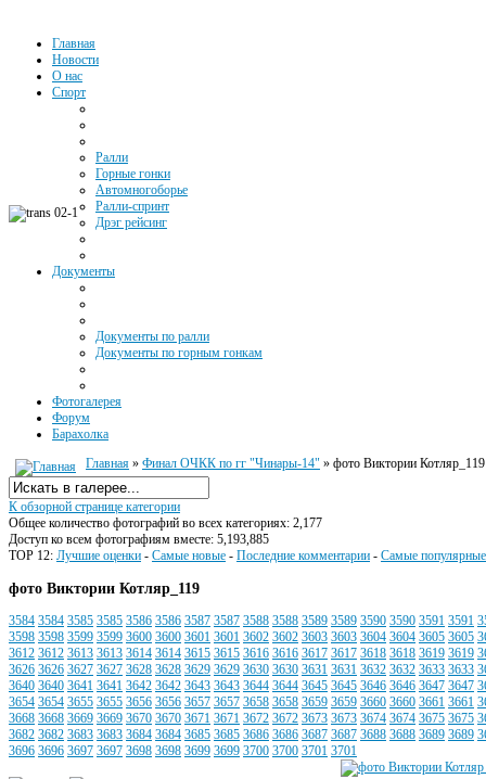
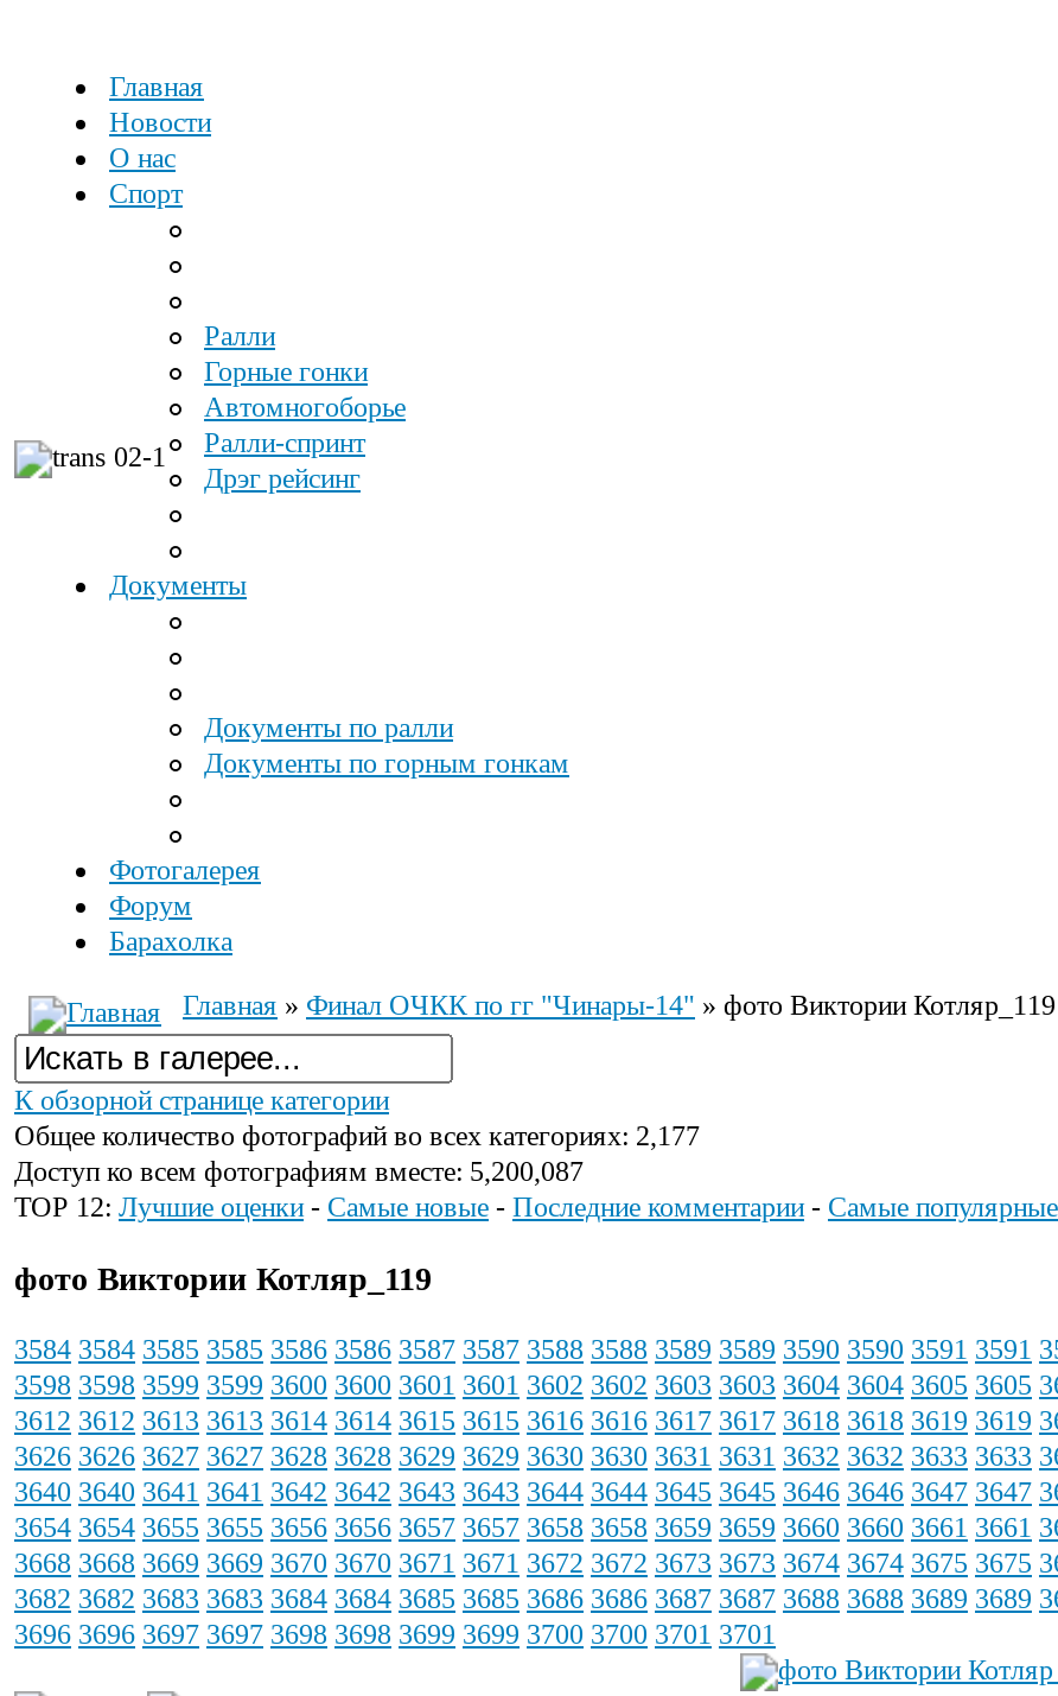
[9,532,269,547] Доступ ко всем фотографиям вместе: 5,193,885 -> [14,1155,584,1188] Доступ ко всем фотографиям вместе: 5,200,087

